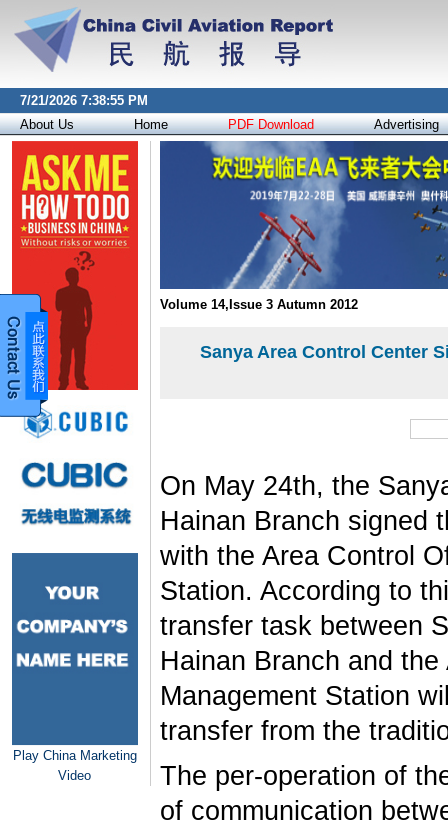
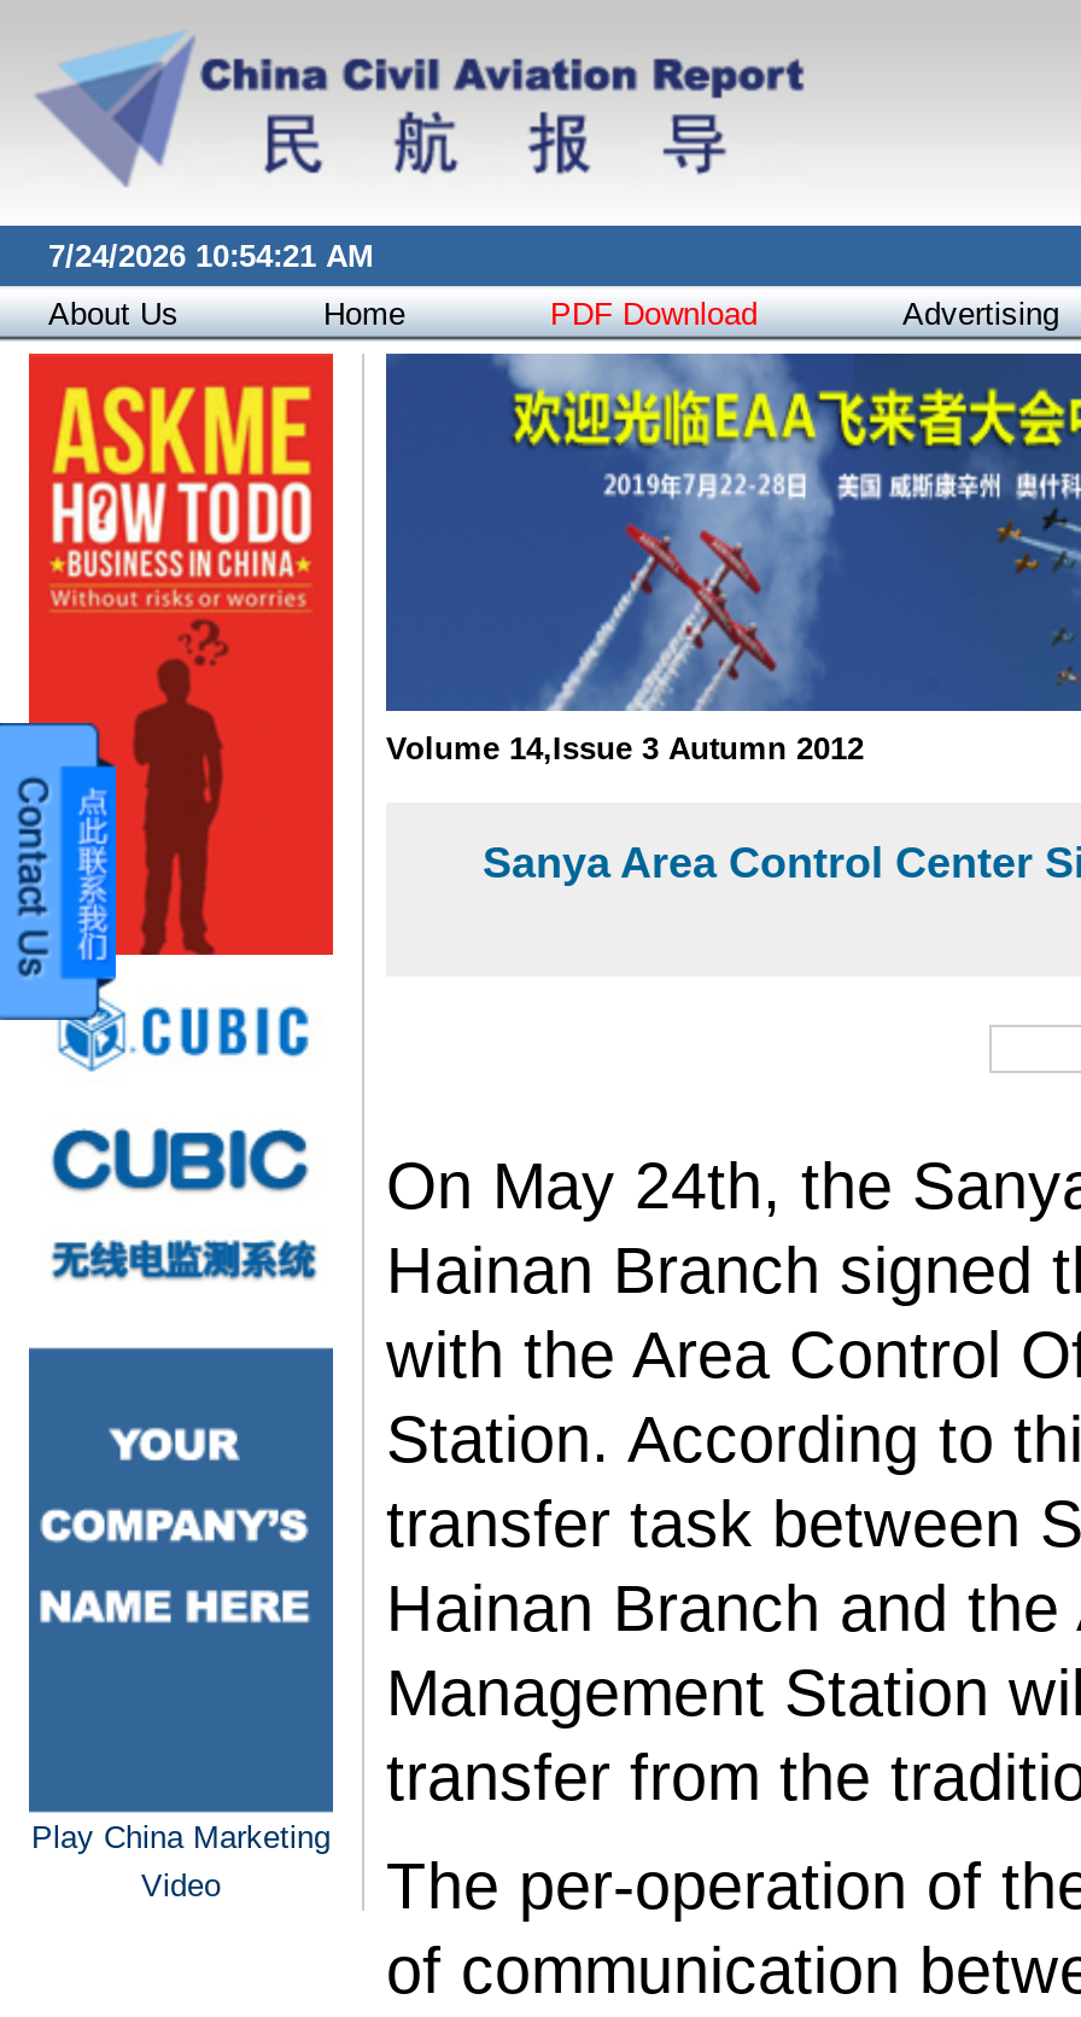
[20,93,148,108] 7/21/2026 7:38:55 PM -> [48,238,374,274] 7/24/2026 10:54:21 AM

